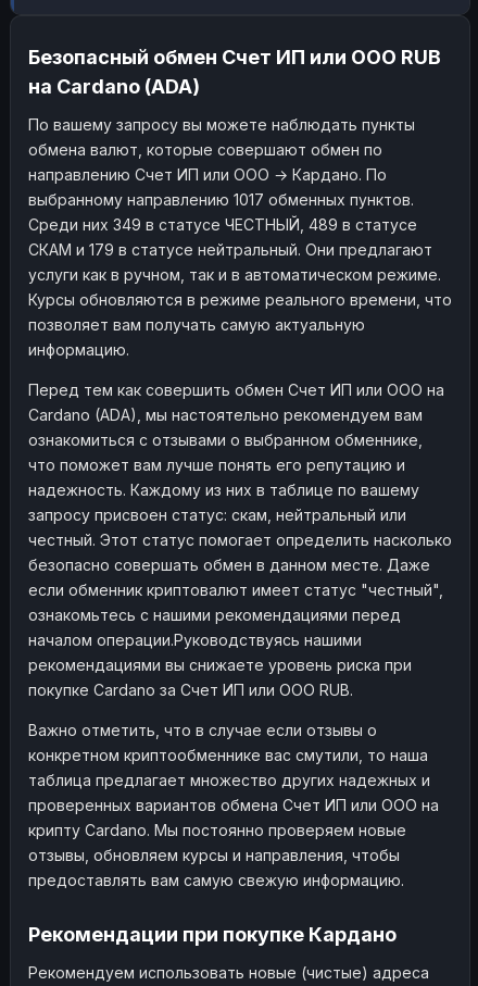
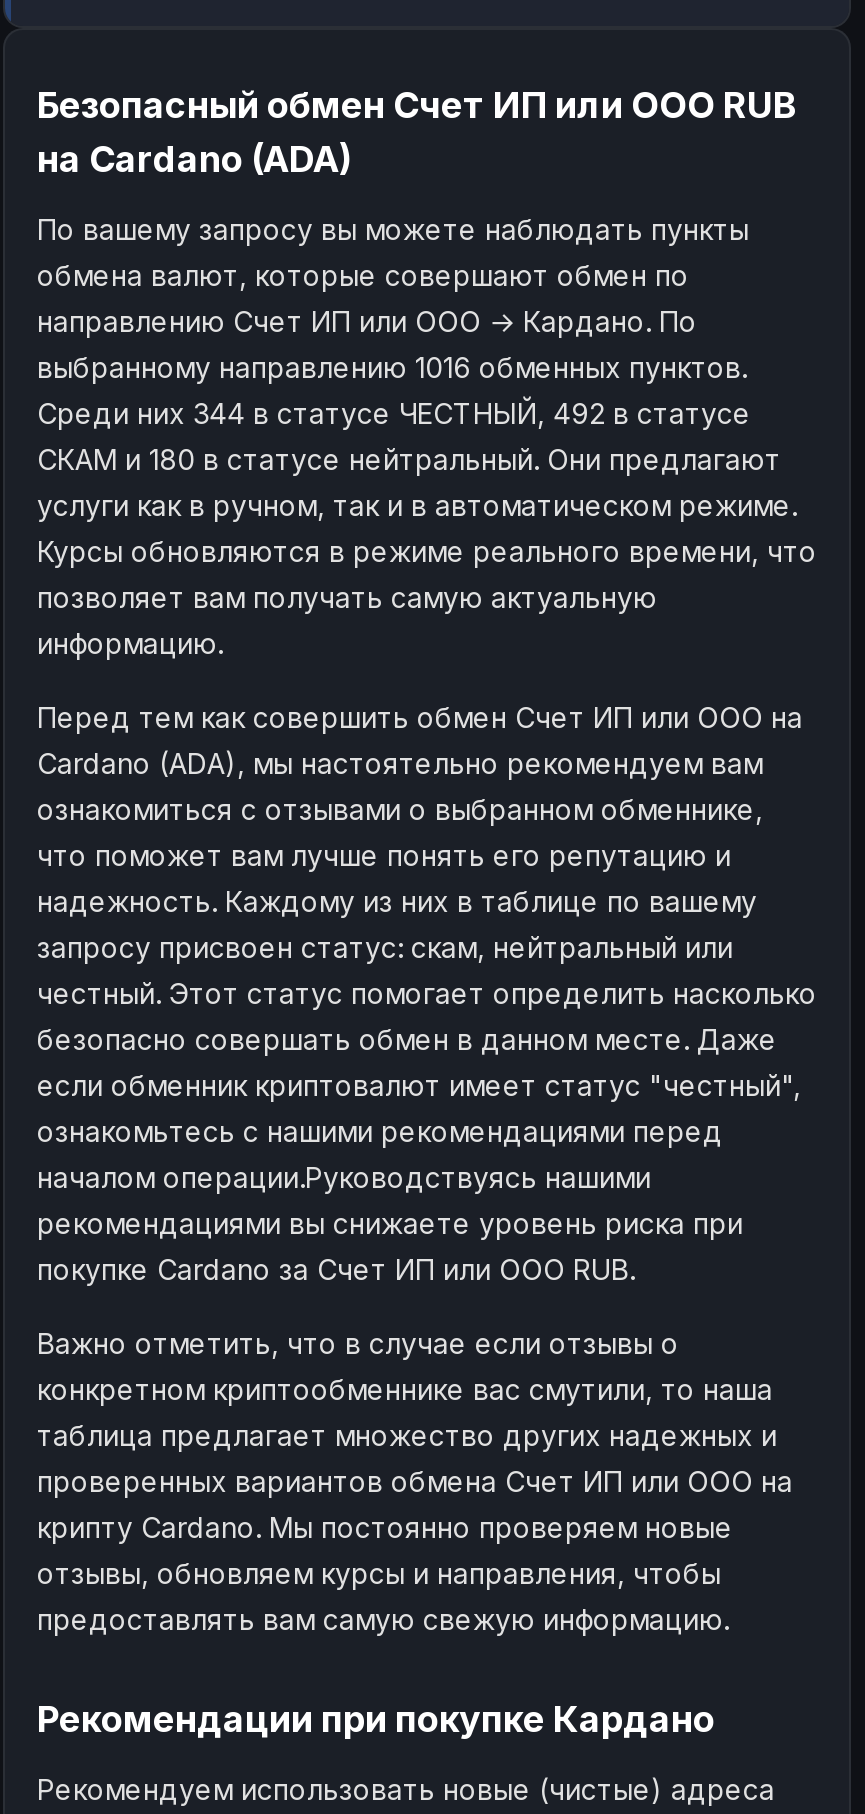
[28,190,414,208] выбранному направлению 1017 обменных пунктов. -> [37,349,747,383] выбранному направлению 1016 обменных пунктов.
[28,215,417,233] Среди них 349 в статусе ЧЕСТНЫЙ, 489 в статусе -> [37,395,751,429] Среди них 344 в статусе ЧЕСТНЫЙ, 492 в статусе
[28,240,432,258] СКАМ и 179 в статусе нейтральный. Они предлагают -> [37,441,781,475] СКАМ и 180 в статусе нейтральный. Они предлагают

